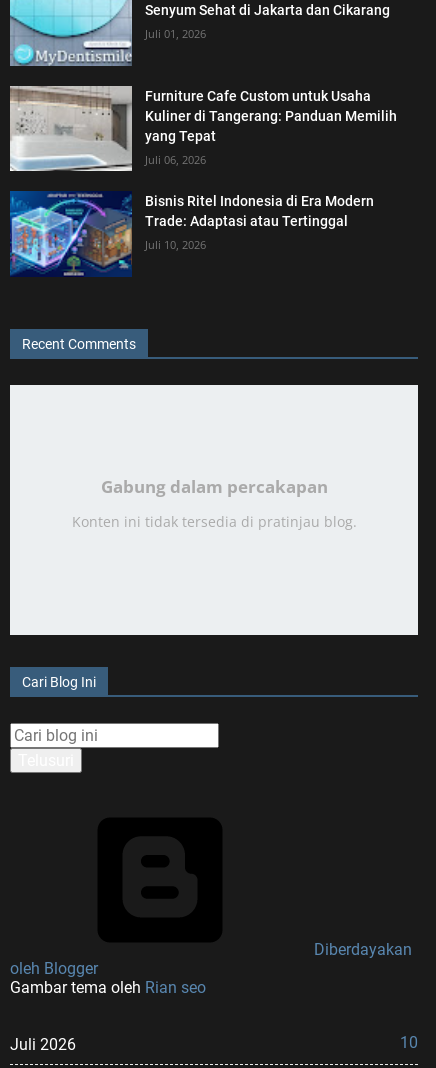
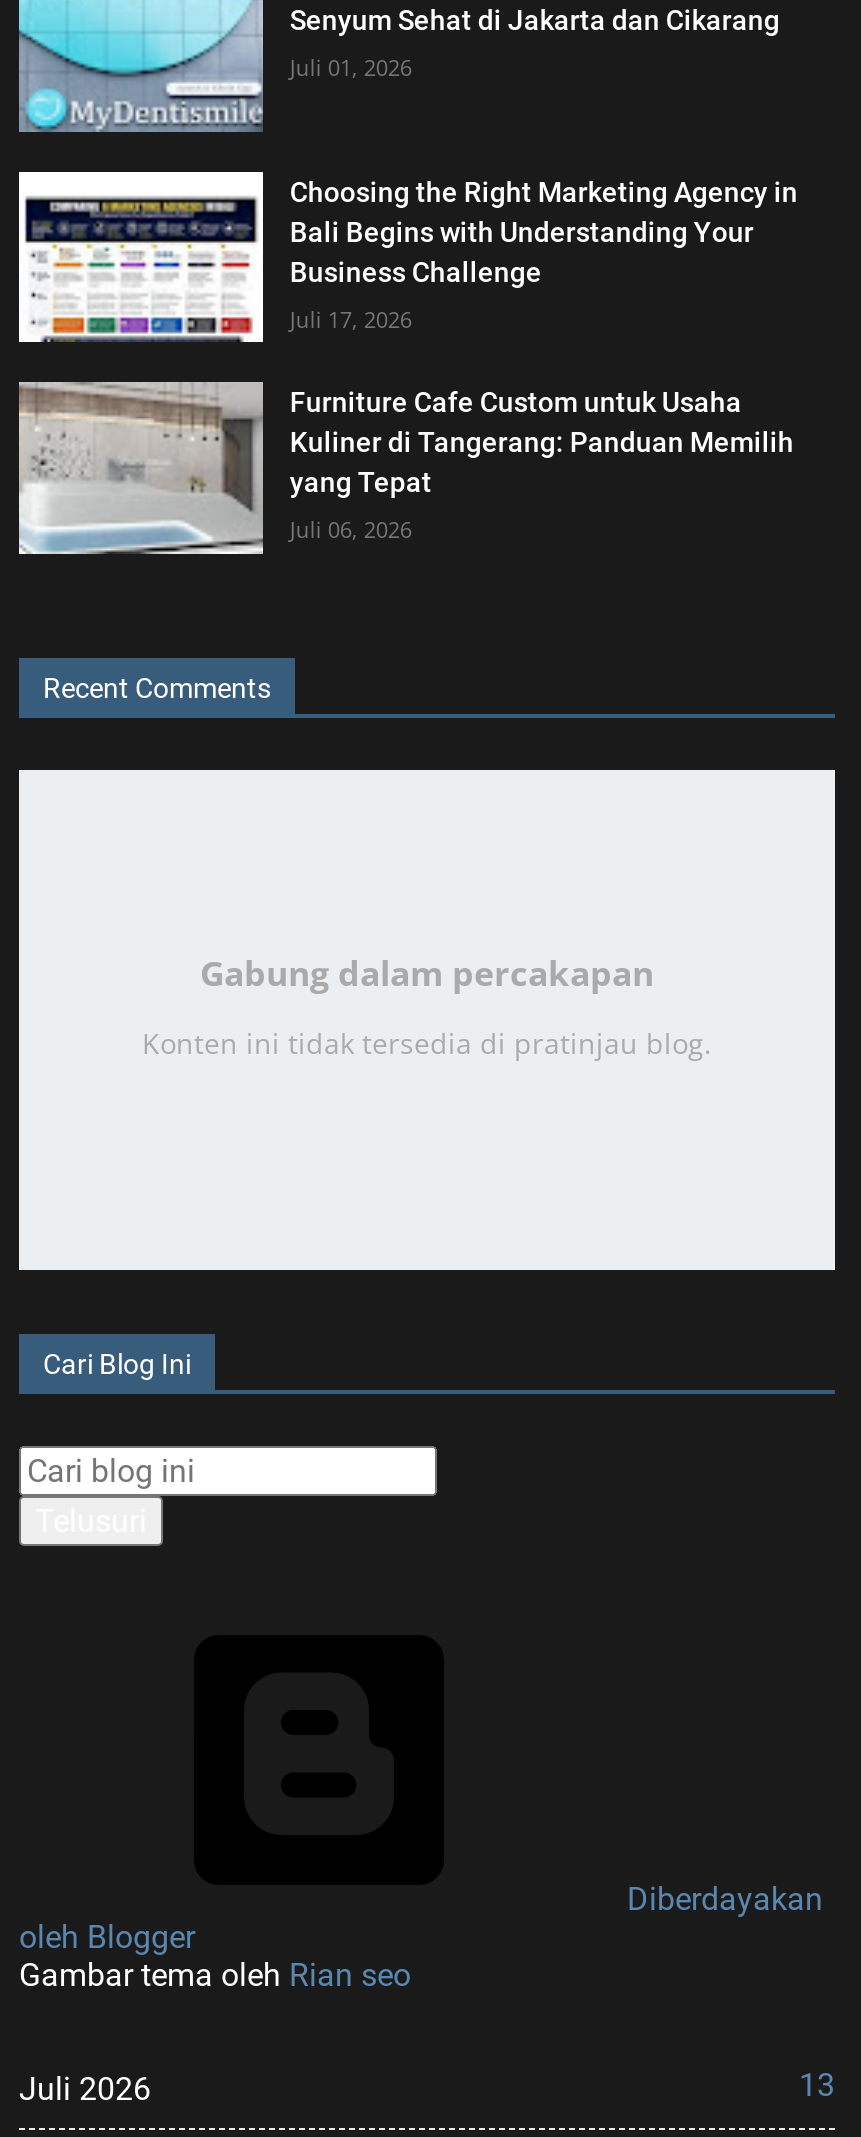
none -> [19,172,798,342] [image] | Choosing the Right Marketing Agency in | Bali Begins with Understanding Your | Business Challenge | Juli 17, 2026
moved [9,84,397,172] -> [17,380,794,556]: [image] | Furniture Cafe Custom untuk Usaha | Kuliner di Tangerang: Panduan Memilih | yang Tepat | Juli 06, 2026
[9,191,374,277] [image] | Bisnis Ritel Indonesia di Era Modern | Trade: Adaptasi atau Tertinggal | Juli 10, 2026 -> none
[400,1033,418,1052] 10 -> [799,2066,835,2104] 13

